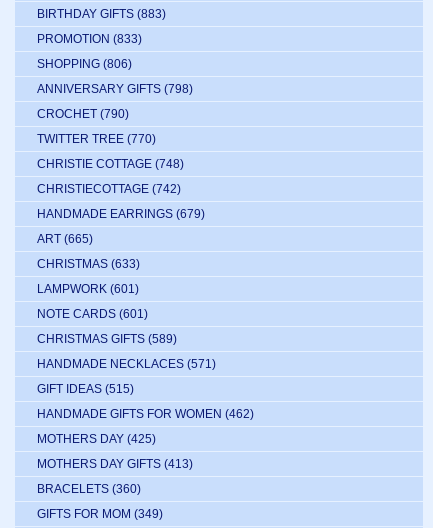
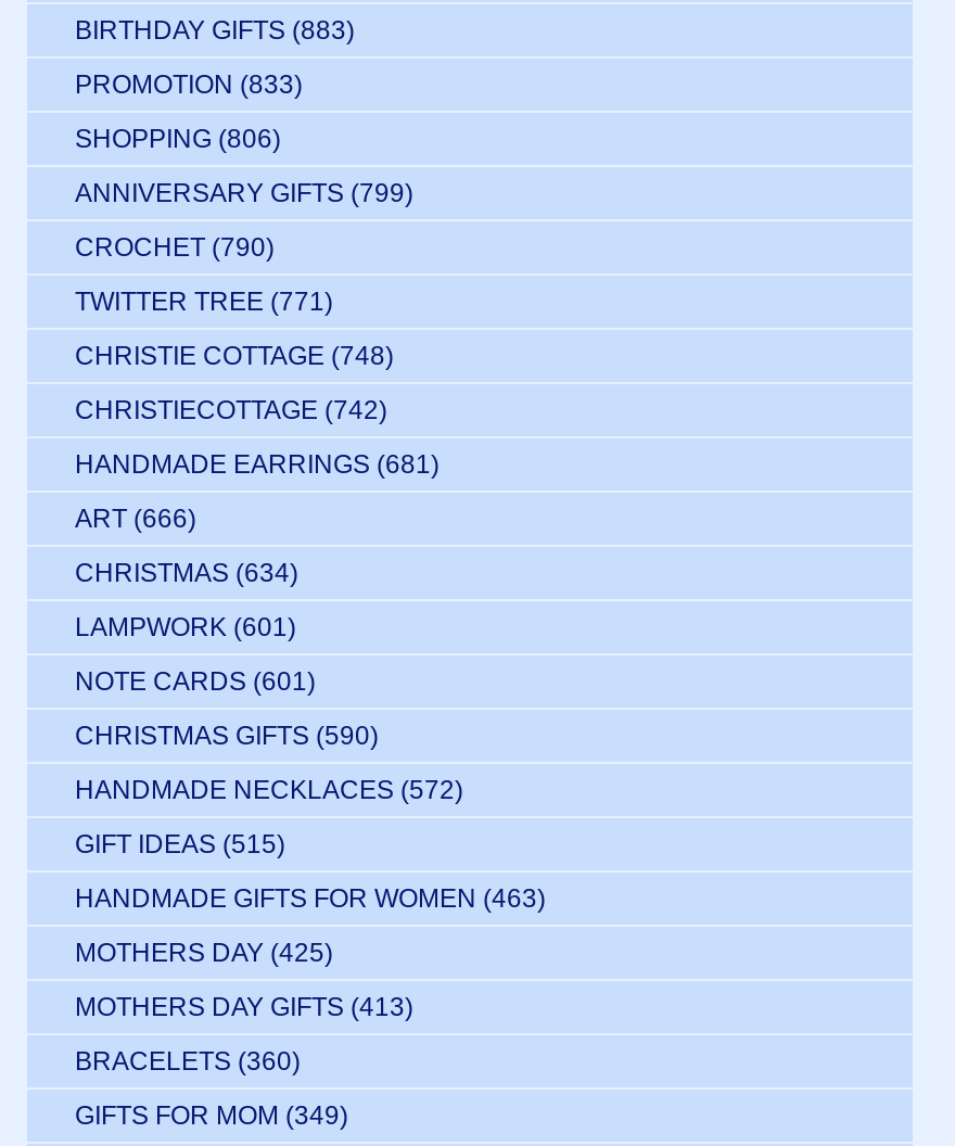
[37,82,193,96] ANNIVERSARY GIFTS (798) -> [75,178,413,209] ANNIVERSARY GIFTS (799)
[37,132,156,146] TWITTER TREE (770) -> [75,287,333,317] TWITTER TREE (771)
[37,207,205,221] HANDMADE EARRINGS (679) -> [75,450,440,480] HANDMADE EARRINGS (681)
[37,232,93,246] ART (665) -> [75,504,196,534] ART (666)
[37,257,140,271] CHRISTMAS (633) -> [75,558,298,589] CHRISTMAS (634)
[37,332,177,346] CHRISTMAS GIFTS (589) -> [75,721,379,751] CHRISTMAS GIFTS (590)
[37,357,216,371] HANDMADE NECKLACES (571) -> [75,775,463,806] HANDMADE NECKLACES (572)
[37,407,254,421] HANDMADE GIFTS FOR WOMEN (462) -> [75,884,546,914] HANDMADE GIFTS FOR WOMEN (463)

